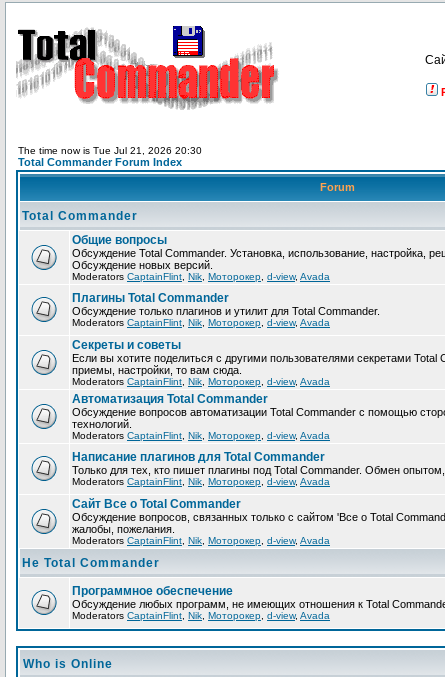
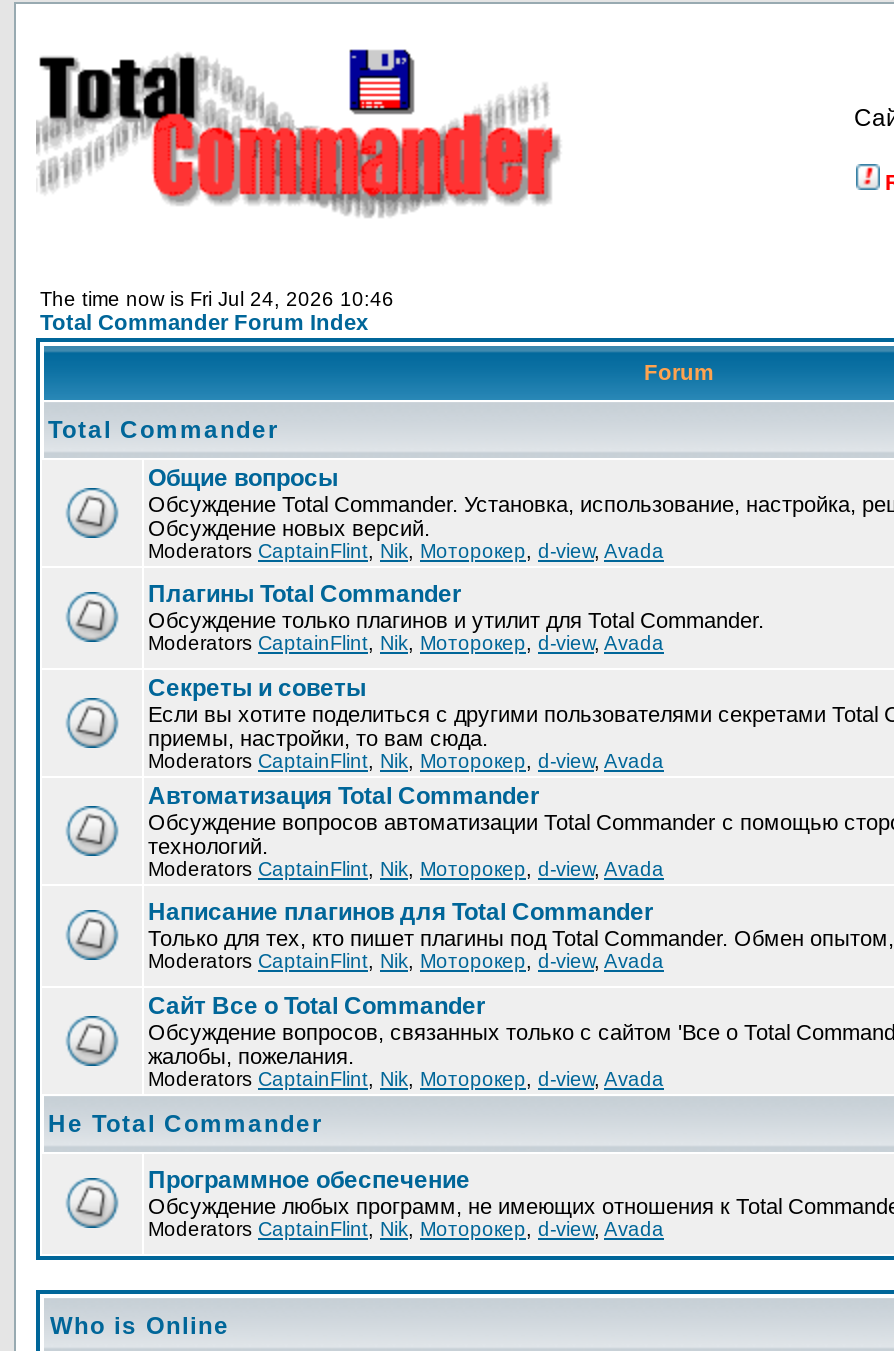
[18,145,202,156] The time now is Tue Jul 21, 2026 20:30 -> [40,288,394,310] The time now is Fri Jul 24, 2026 10:46

